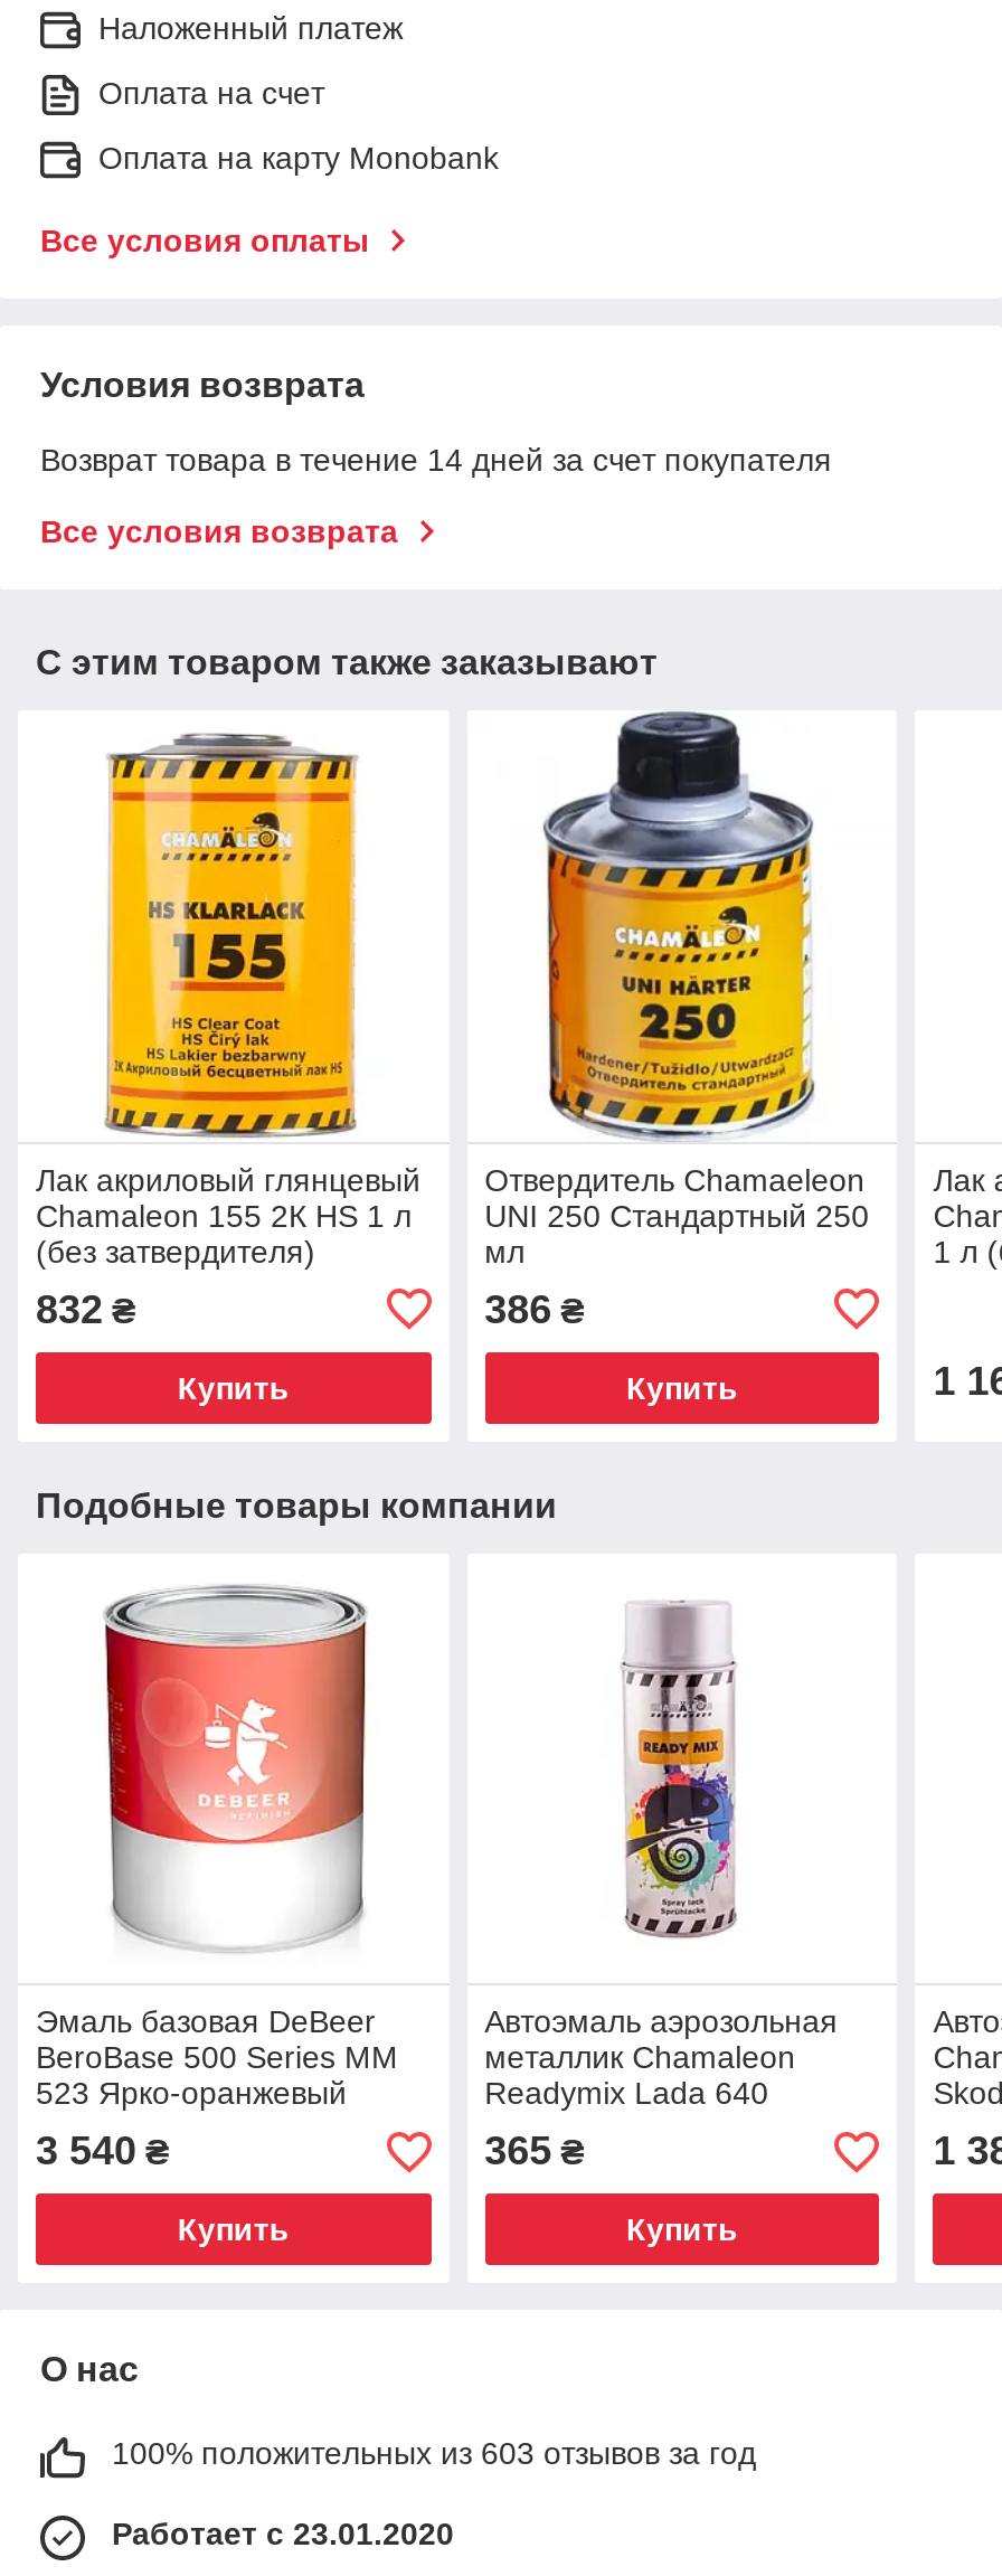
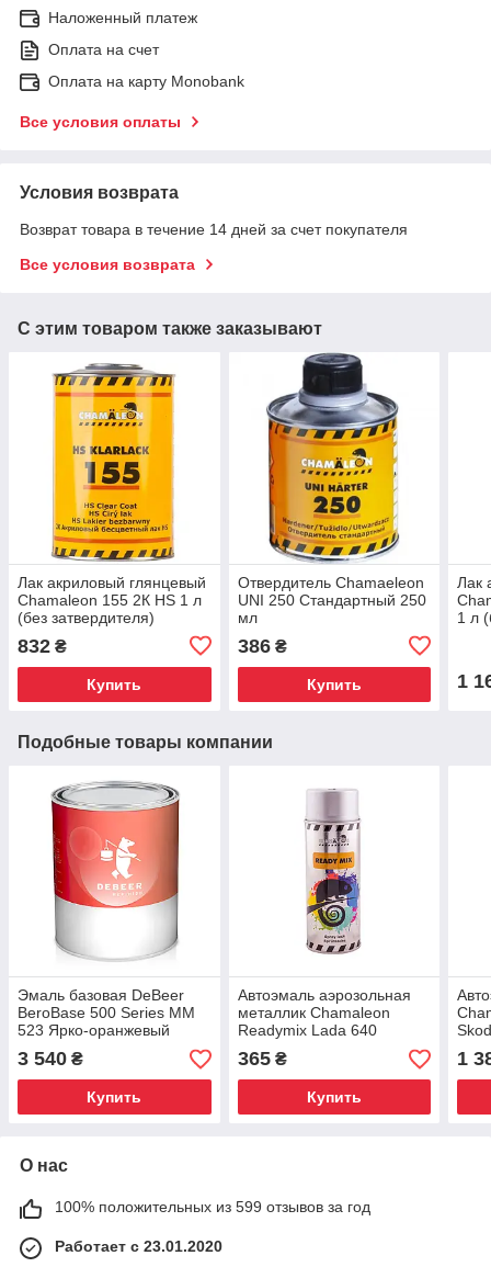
[112,2436,756,2472] 100% положительных из 603 отзывов за год -> [55,1198,370,1216] 100% положительных из 599 отзывов за год

